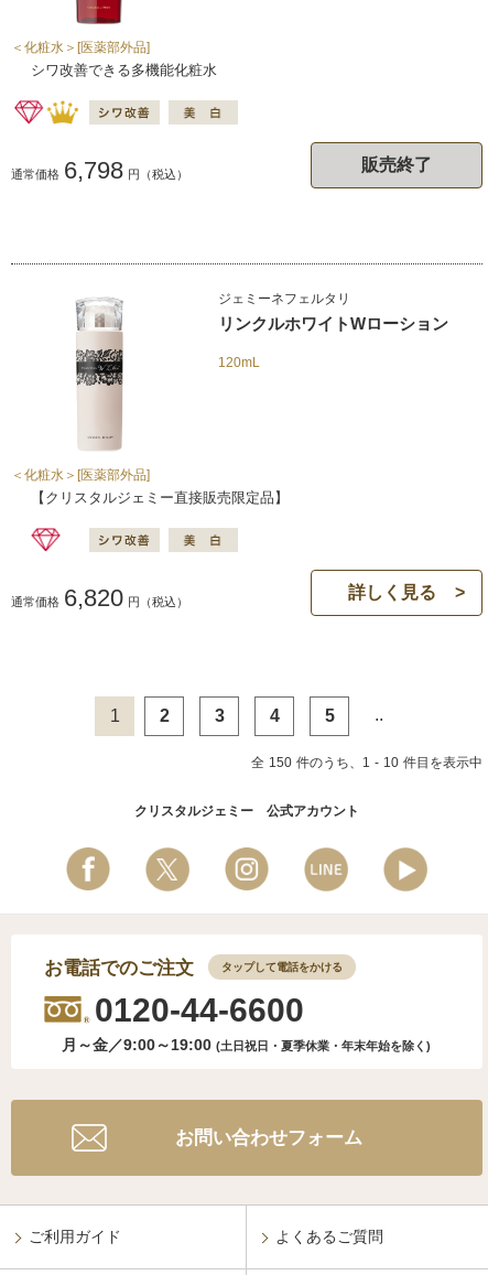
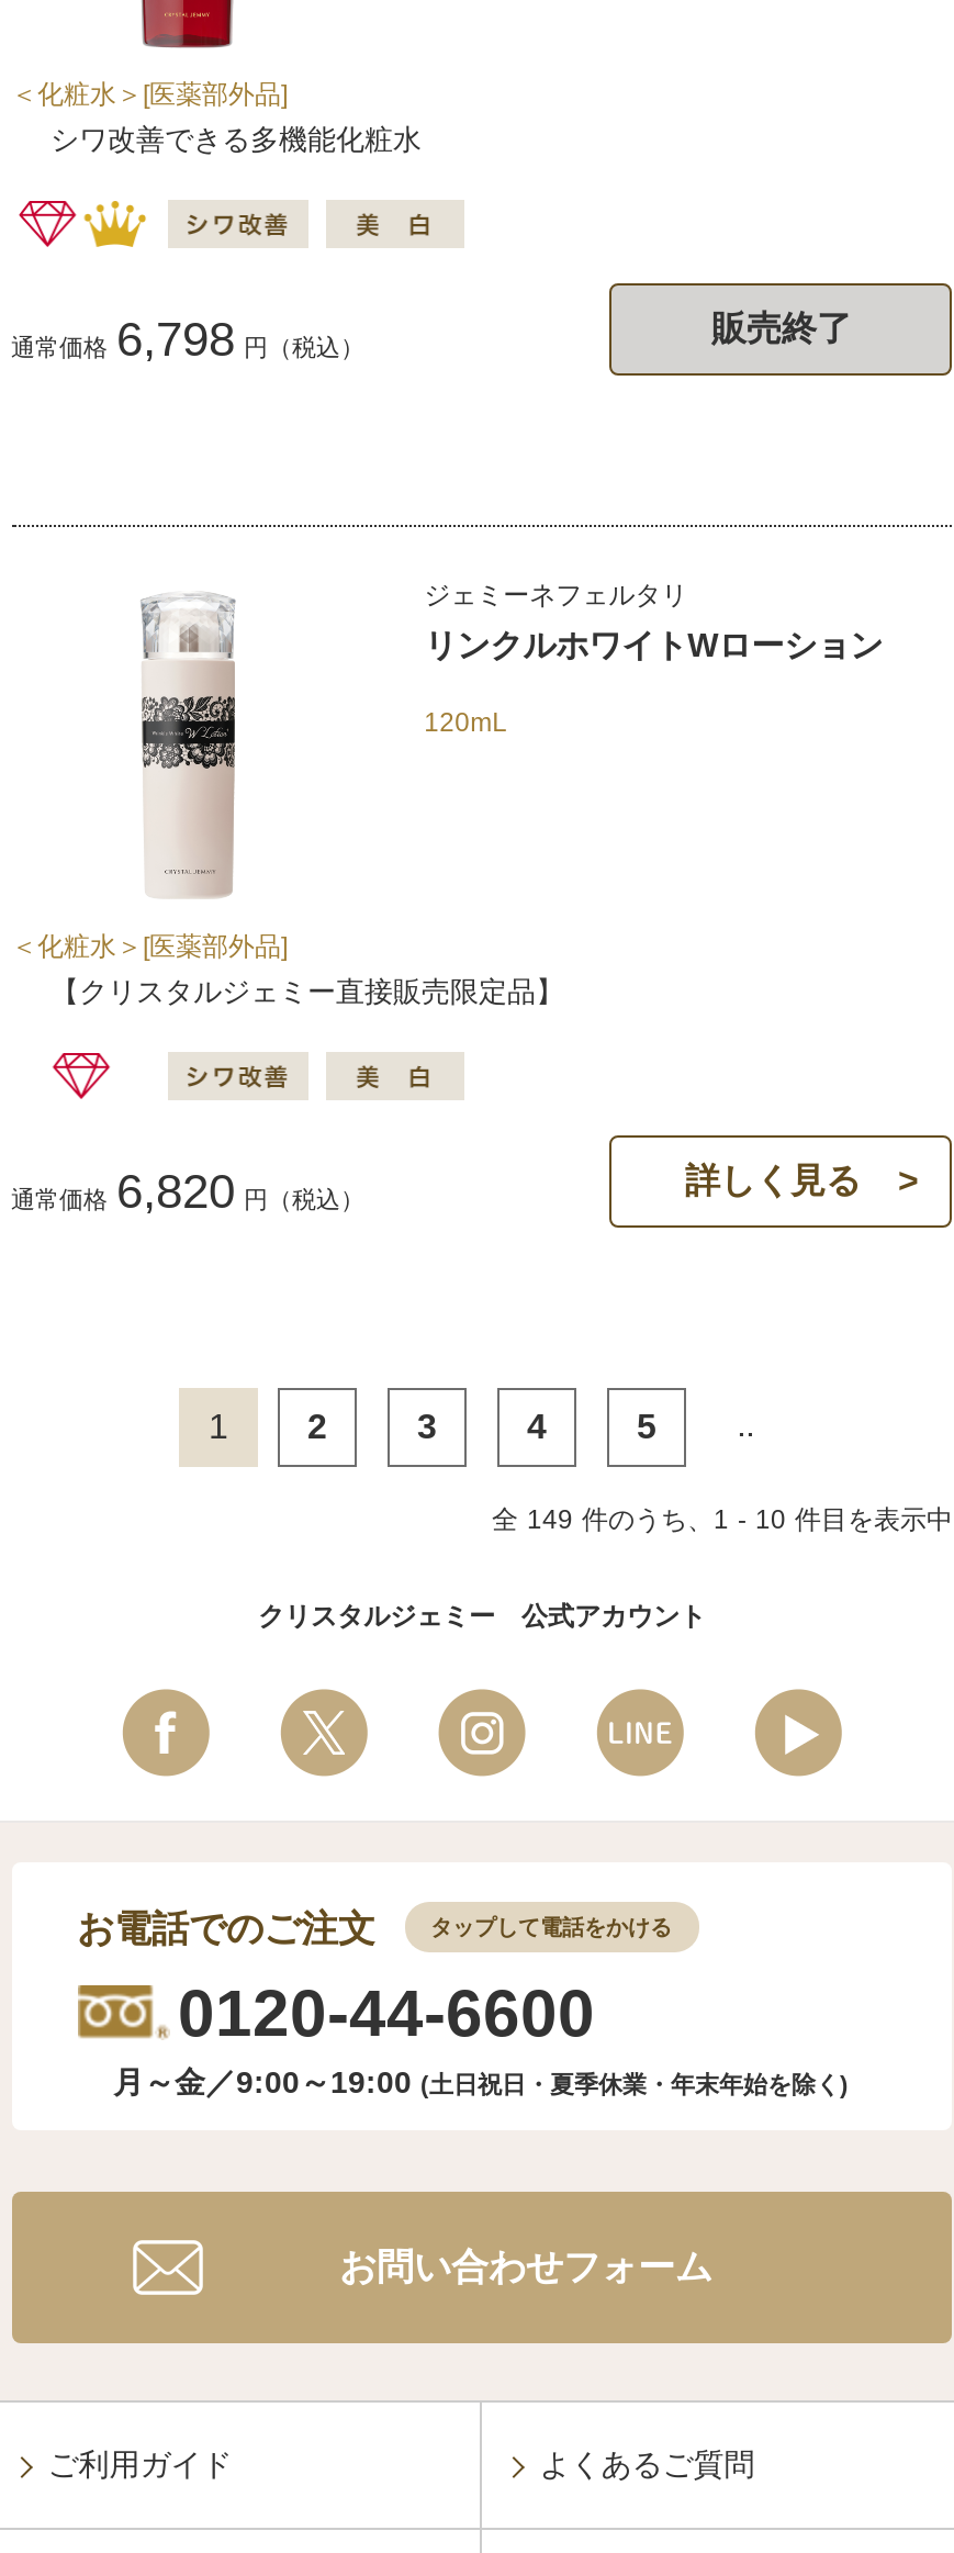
[269,755,292,770] 150 -> [527,1505,573,1535] 149

